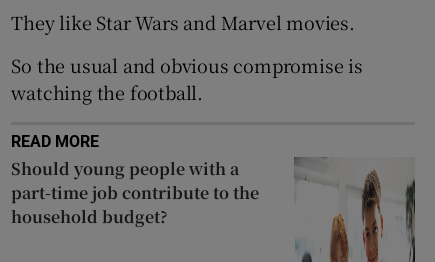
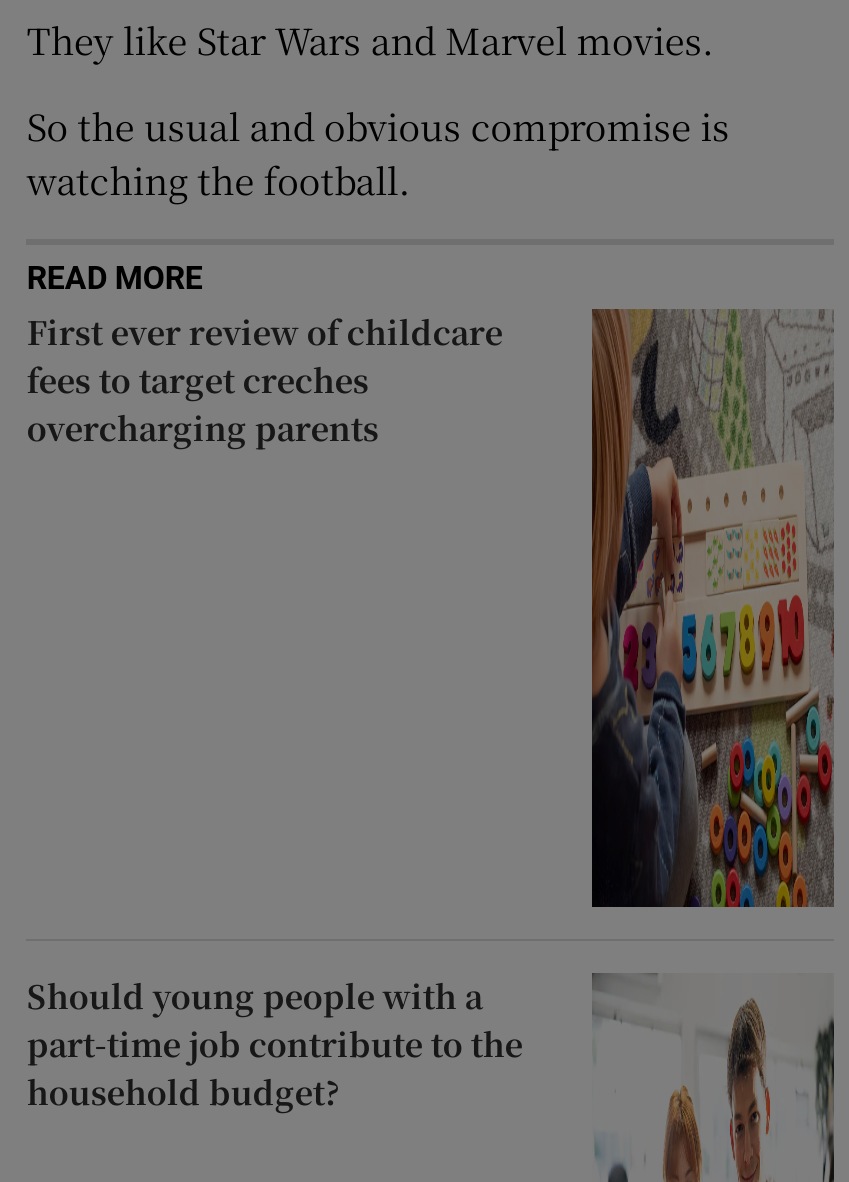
none -> [27,309,503,451] First ever review of childcare | fees to target creches | overcharging parents
none -> [590,307,836,907] [image]

